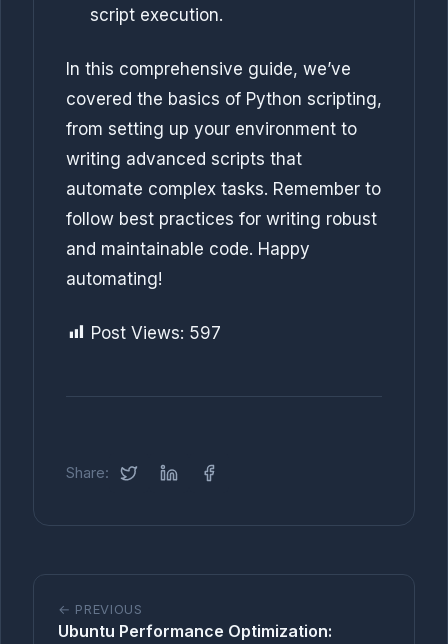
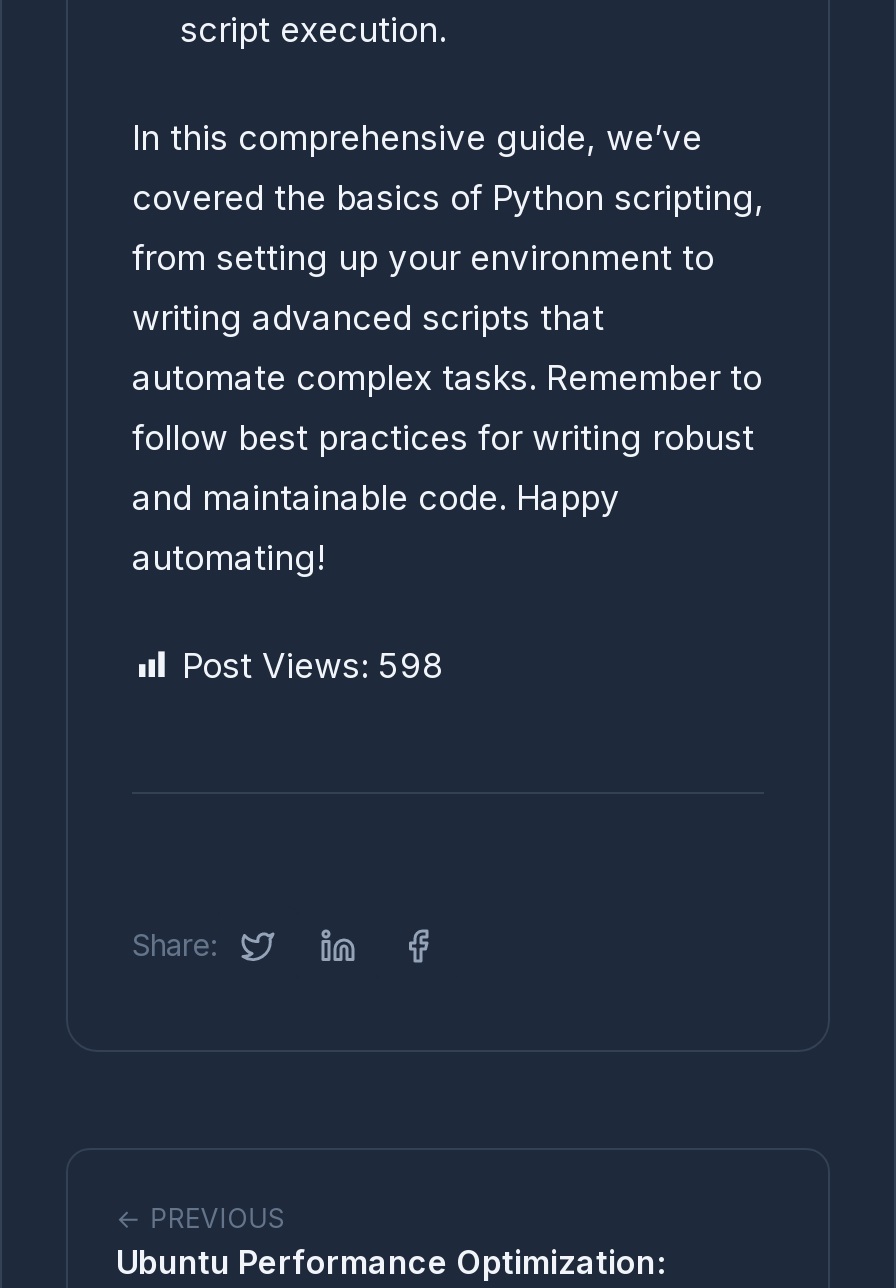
[91,323,221,343] Post Views: 597 -> [182,645,444,685] Post Views: 598

